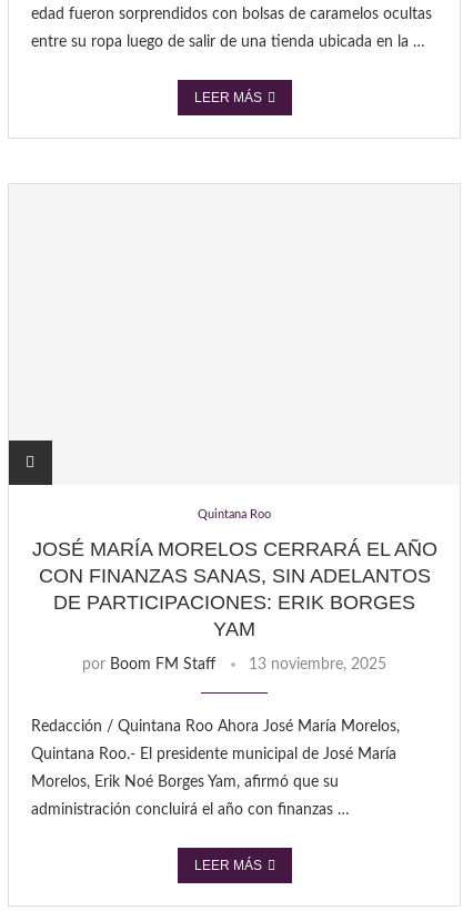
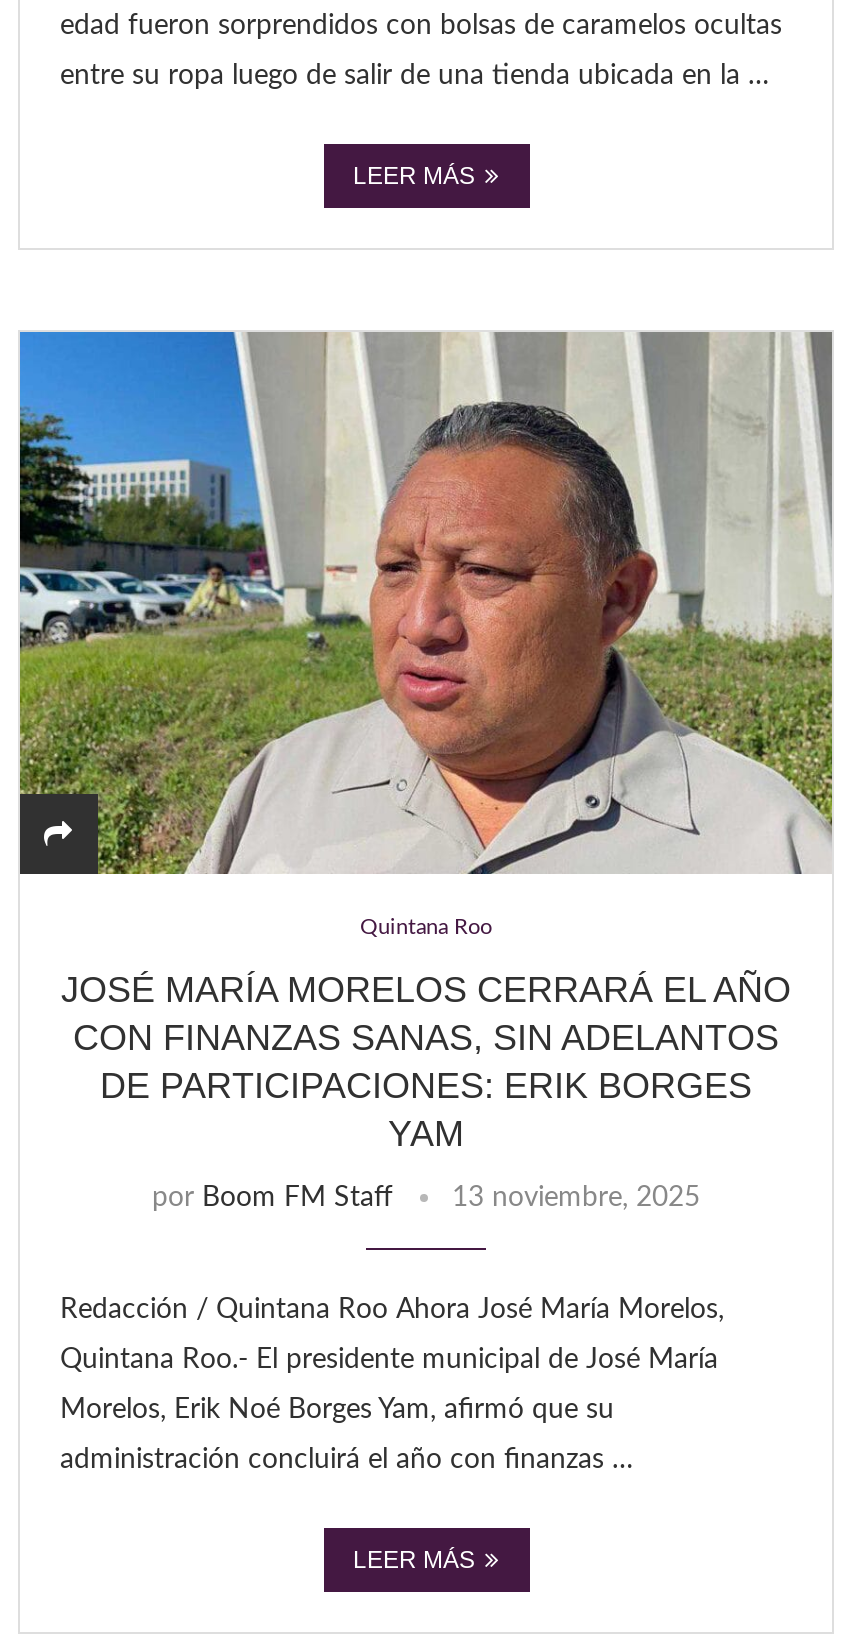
none -> [18,330,834,876] [image]

